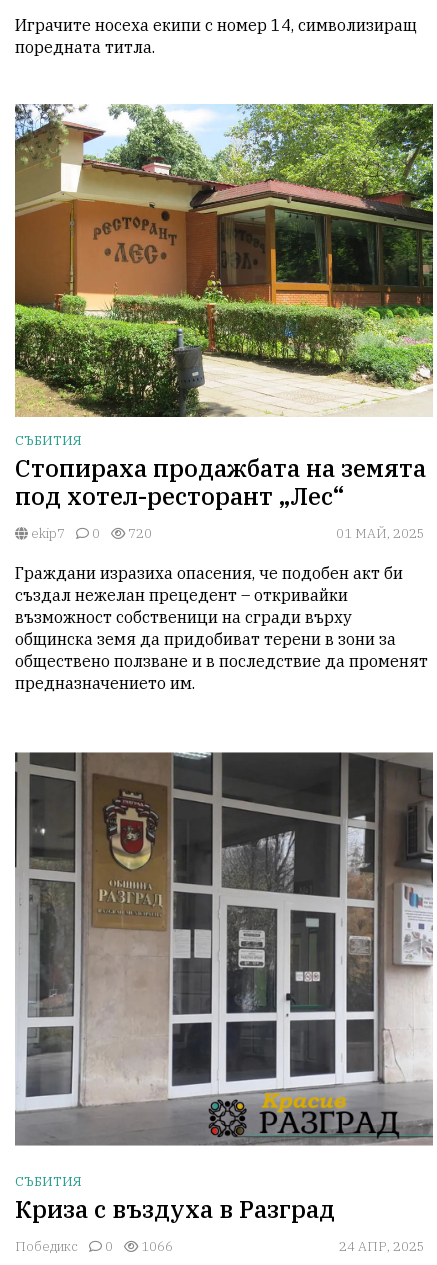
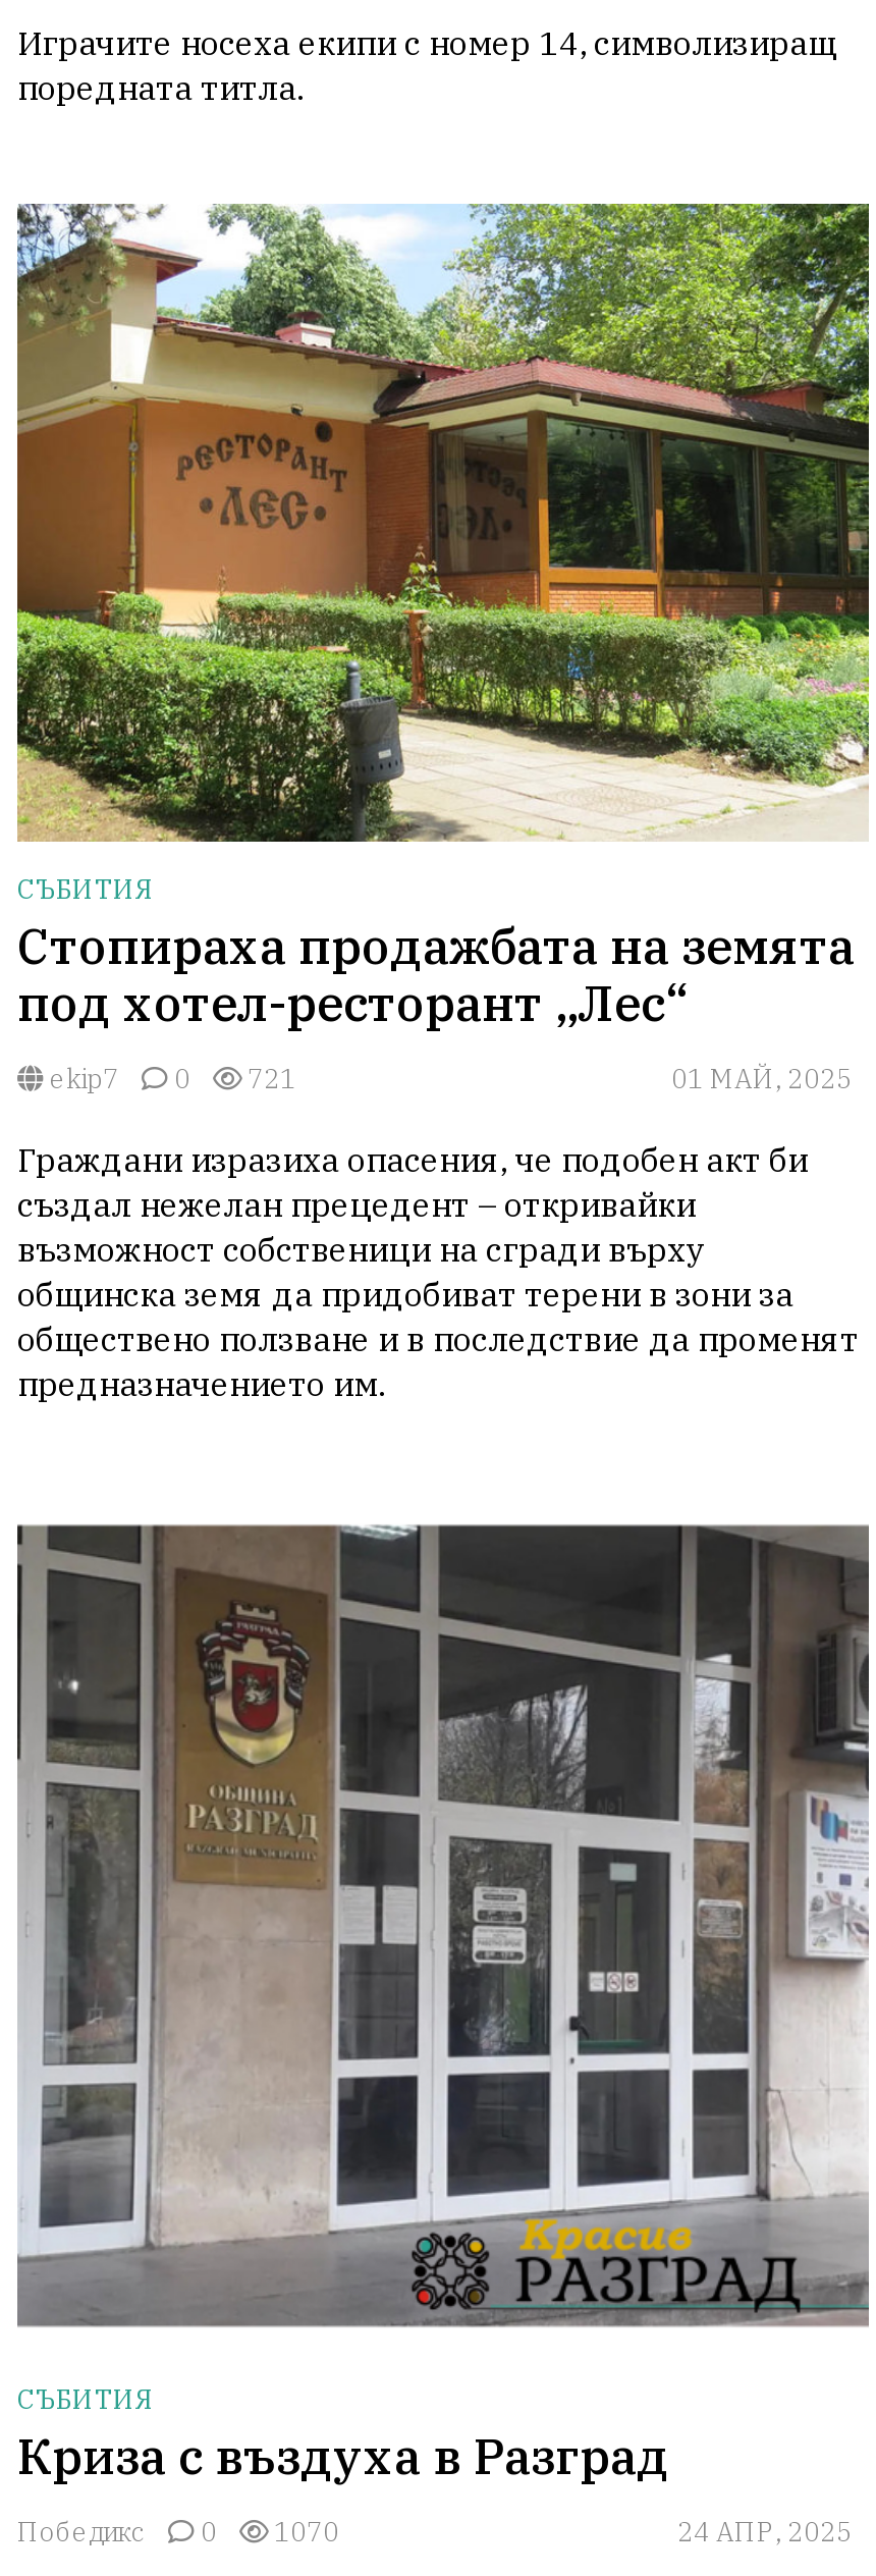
[28,525,152,542] ekip7 0 720 -> [44,1062,296,1097] ekip7 0 721
[15,1238,173,1255] Победикс 0 1066 -> [17,2515,339,2550] Победикс 0 1070

